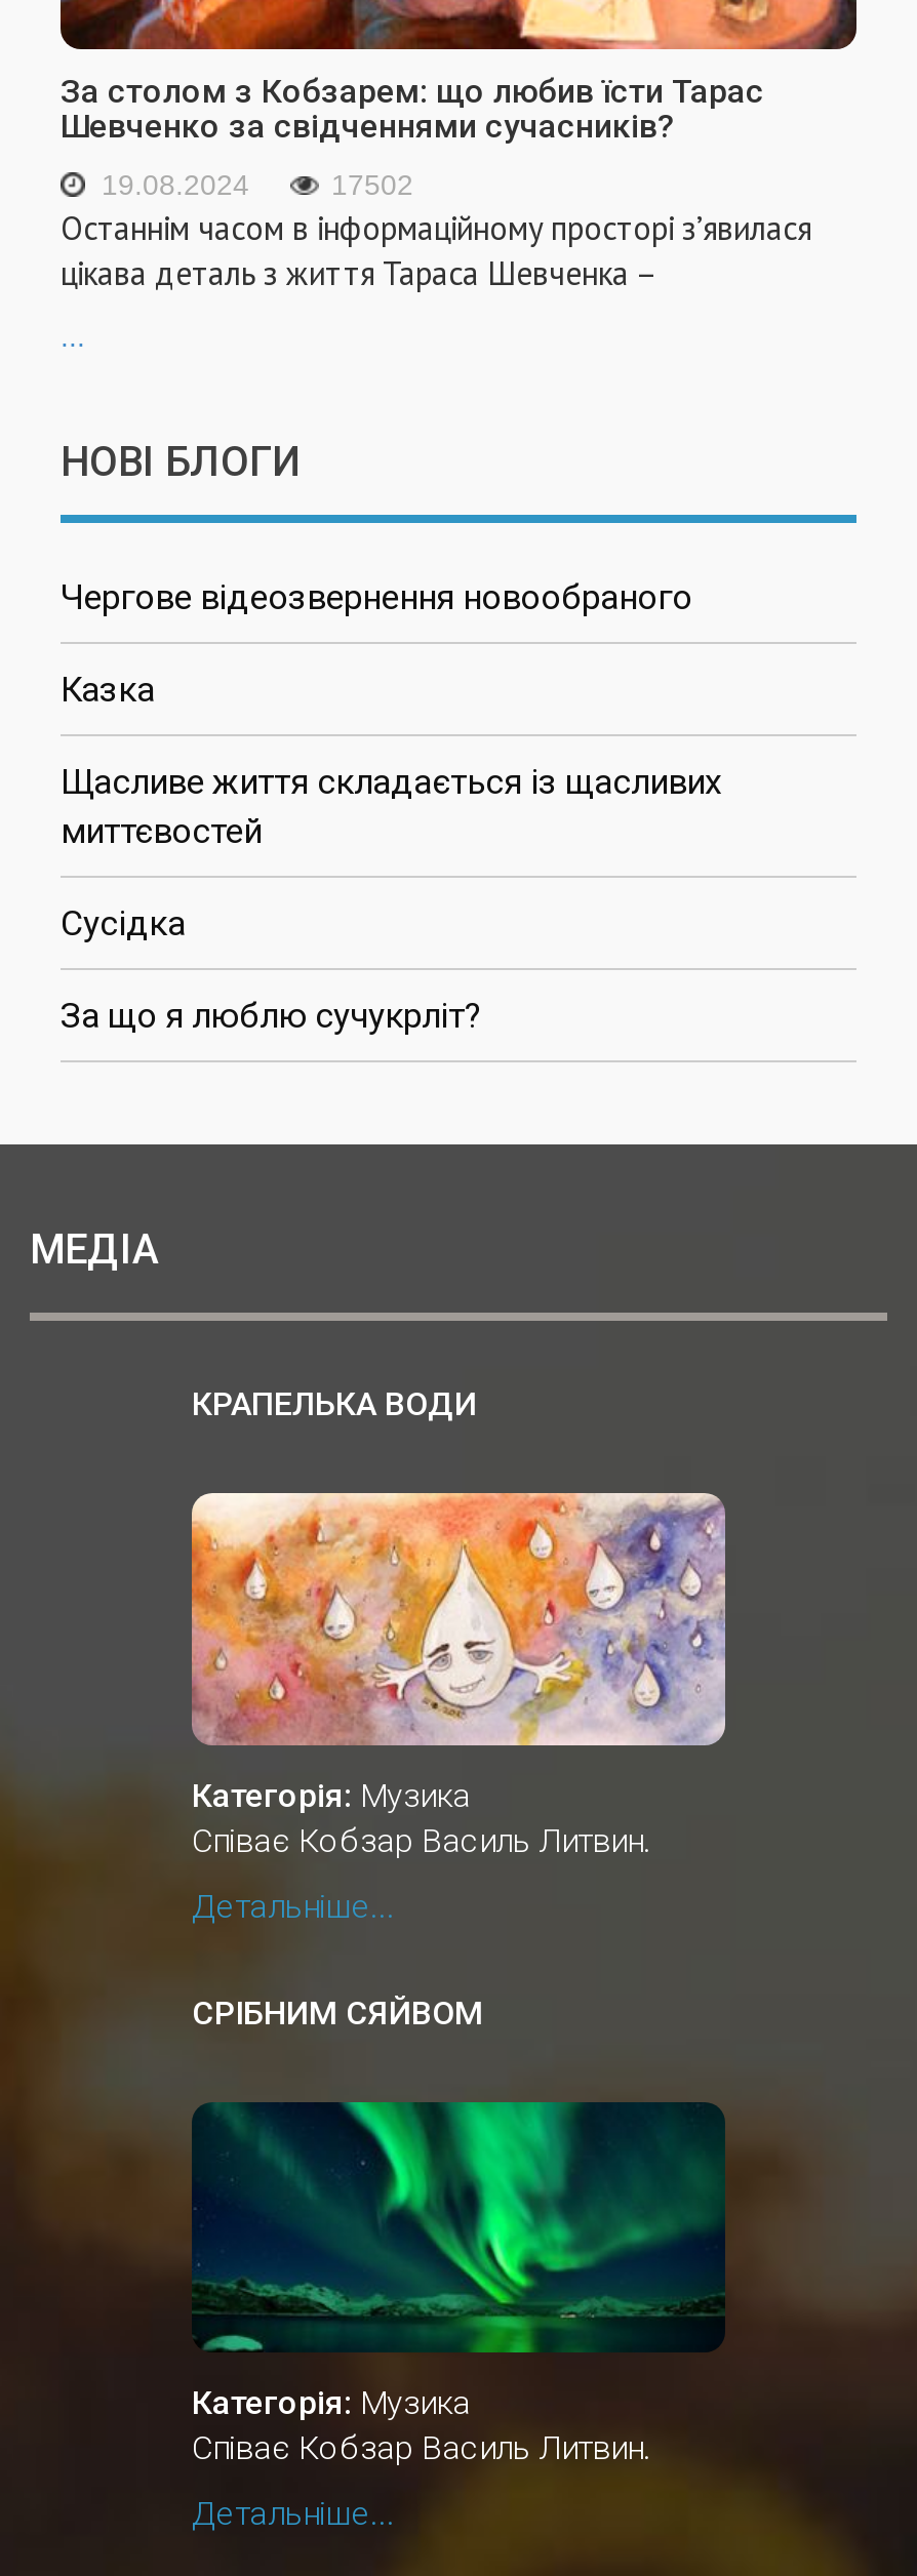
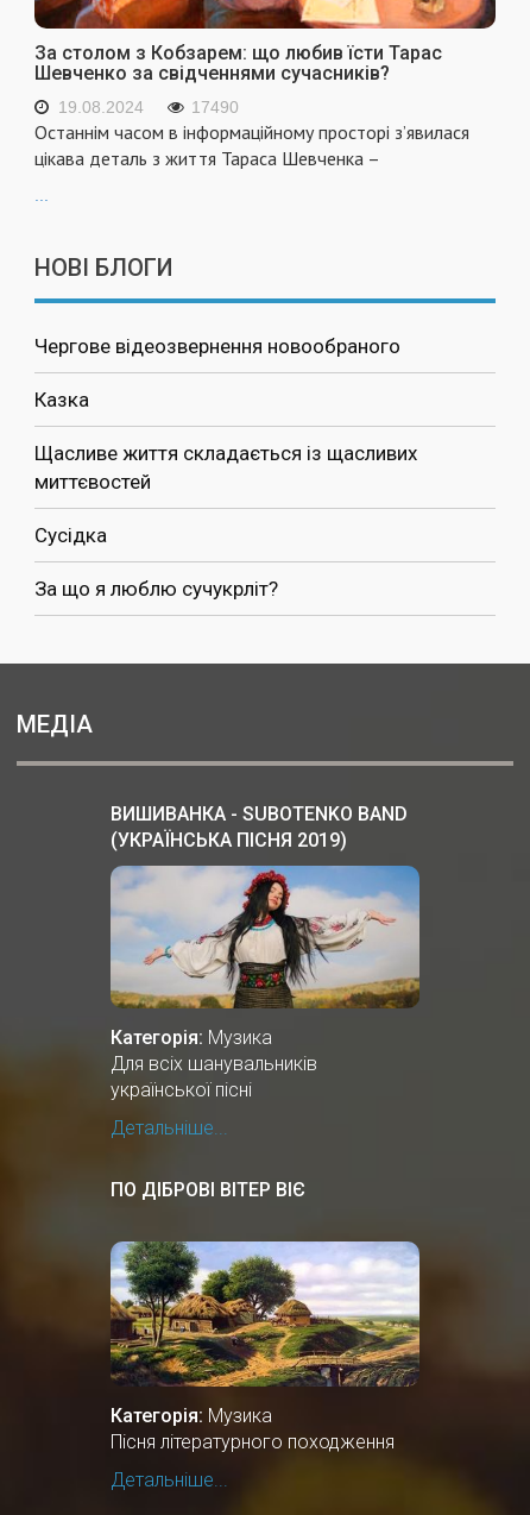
[331,167,413,200] 17502 -> [191,97,239,116] 17490
[192,1384,477,1423] КРАПЕЛЬКА ВОДИ -> [111,802,408,851] ВИШИВАНКА - SUBOTENKO BAND | (УКРАЇНСЬКА ПІСНЯ 2019)
[190,1491,727,1859] [image] | Співає Кобзар Василь Литвин. -> [109,865,419,1102] [image] | Для всіх шанувальників | української пісні
[192,1993,483,2031] СРІБНИМ СЯЙВОМ -> [111,1179,305,1202] ПО ДІБРОВІ ВІТЕР ВІЄ
[190,2102,727,2468] [image] | Співає Кобзар Василь Литвин. -> [109,1240,421,1453] [image] | Пісня літературного походження

